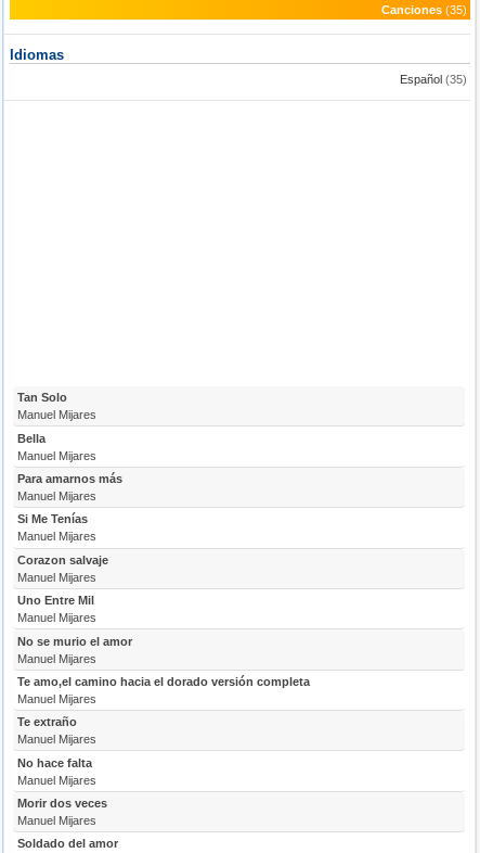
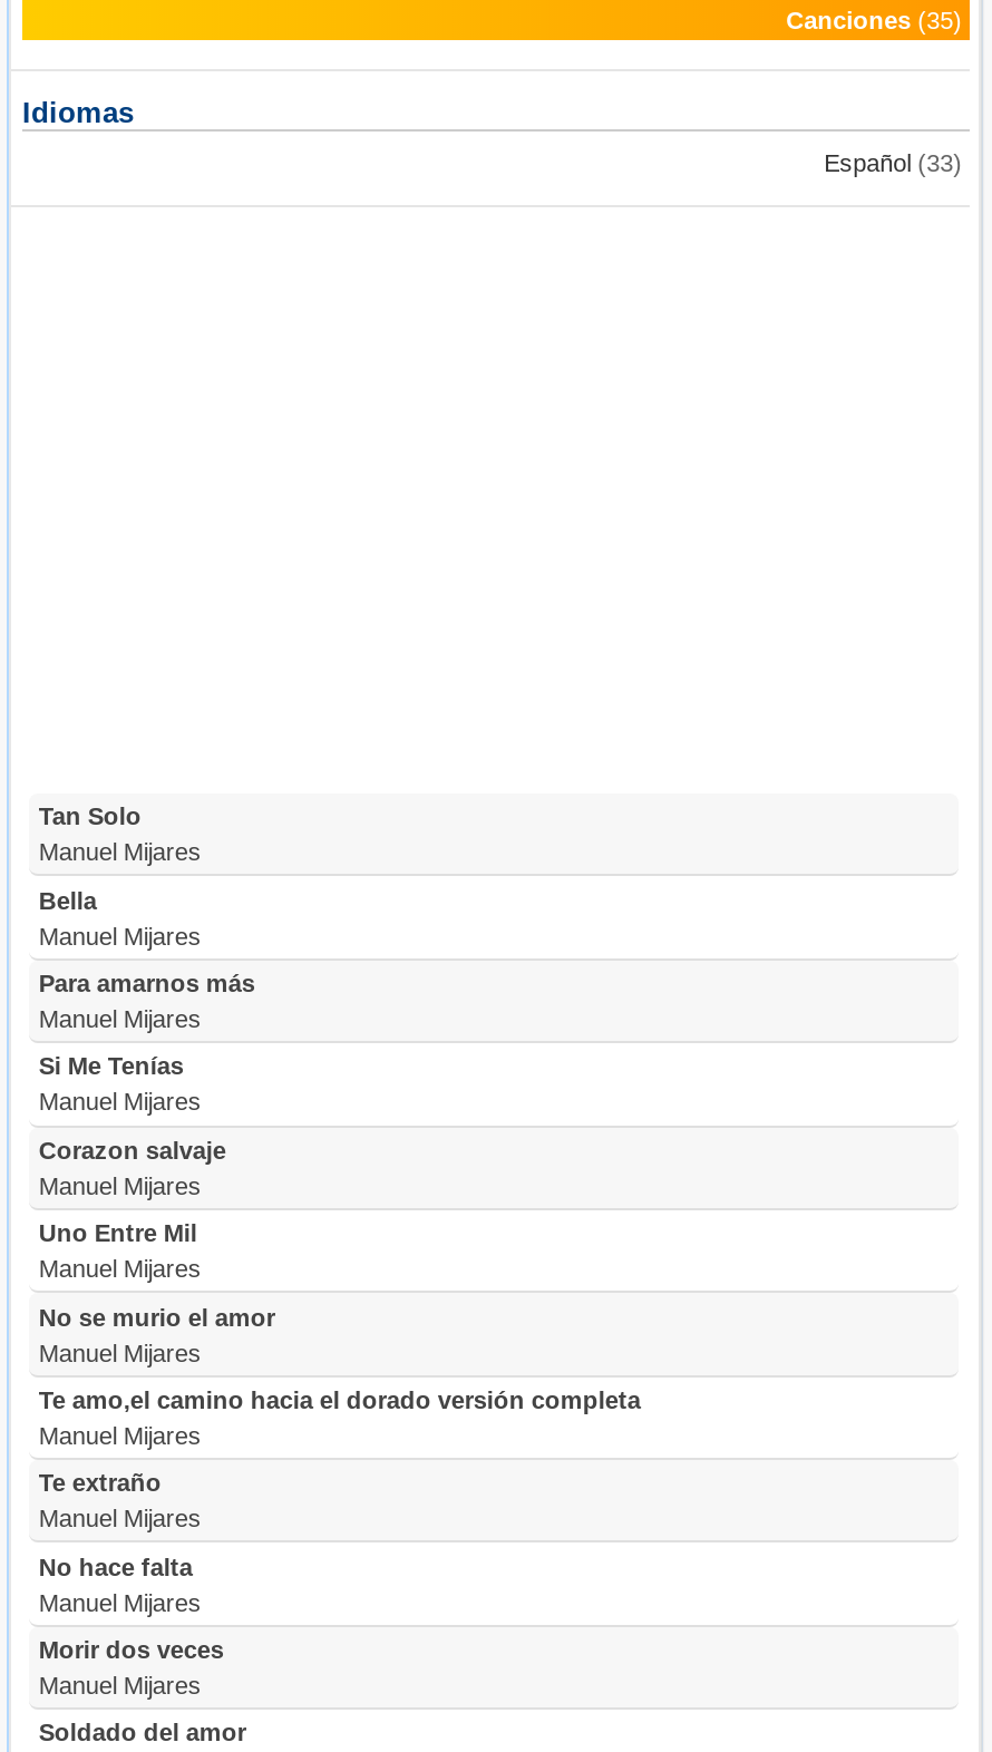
[399,73,467,86] Español (35) -> [824,150,962,176] Español (33)

